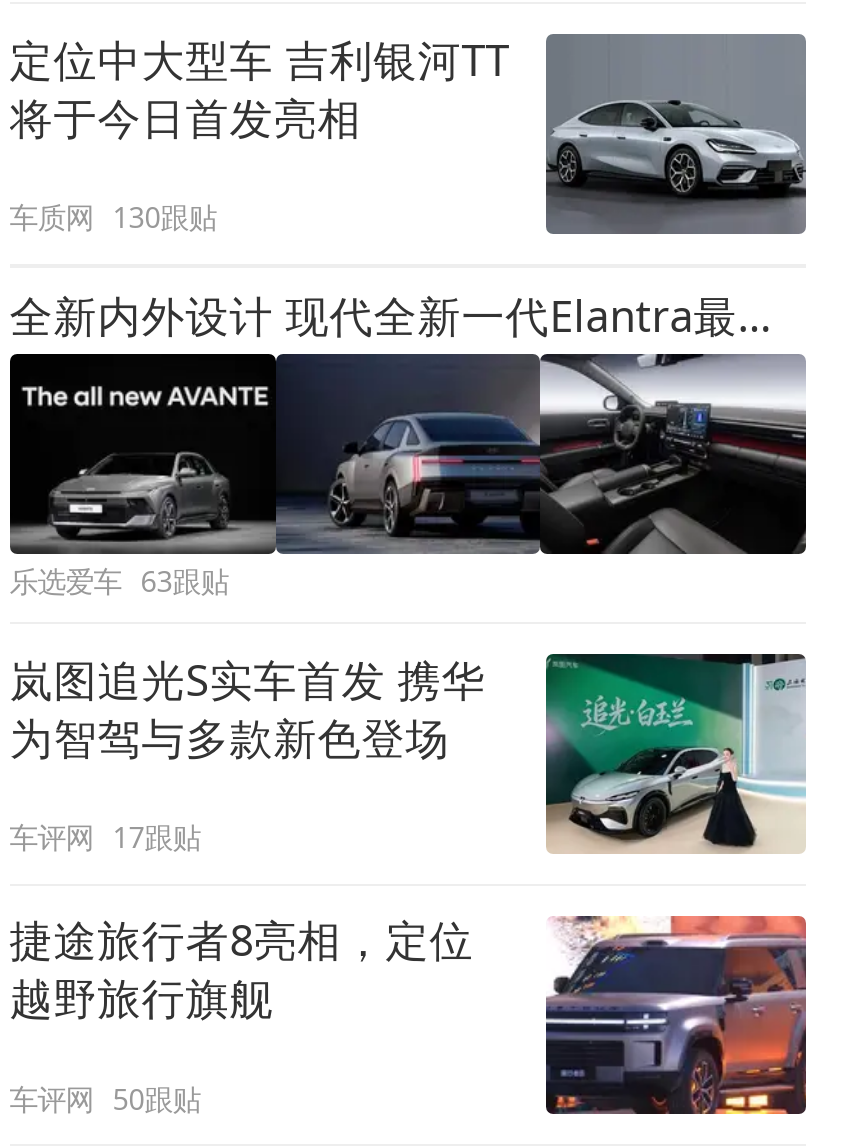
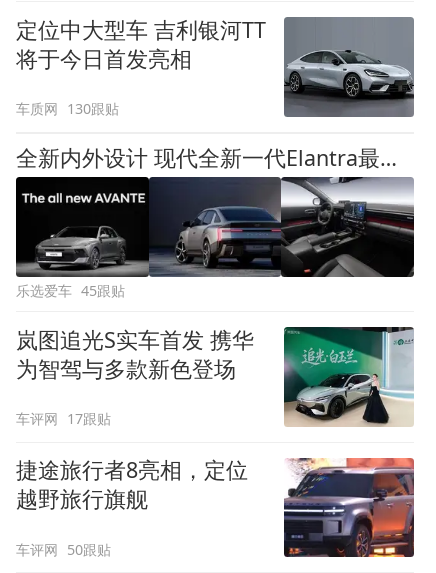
[9,563,229,601] 乐选爱车 63跟贴 -> [16,281,125,300] 乐选爱车 45跟贴

